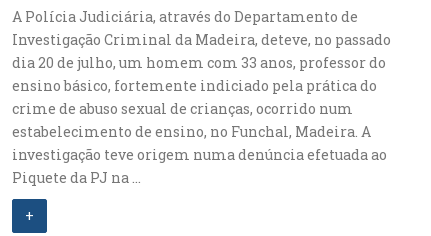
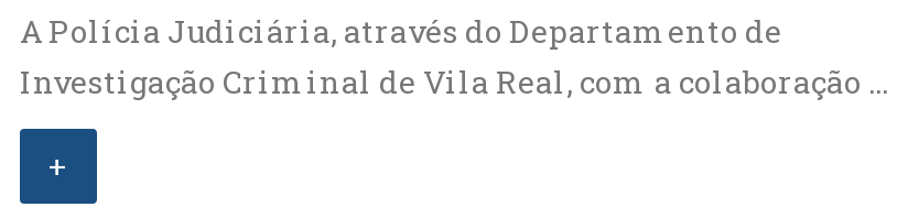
[12,30,391,187] Investigação Criminal da Madeira, deteve, no passado | dia 20 de julho, um homem com 33 anos, professor do | ensino básico, fortemente indiciado pela prática do | crime de abuso sexual de crianças, ocorrido num | estabelecimento de ensino, no Funchal, Madeira. A | investigação teve origem numa denúncia efetuada ao | Piquete da PJ na ... -> [20,61,888,102] Investigação Criminal de Vila Real, com a colaboração ...

